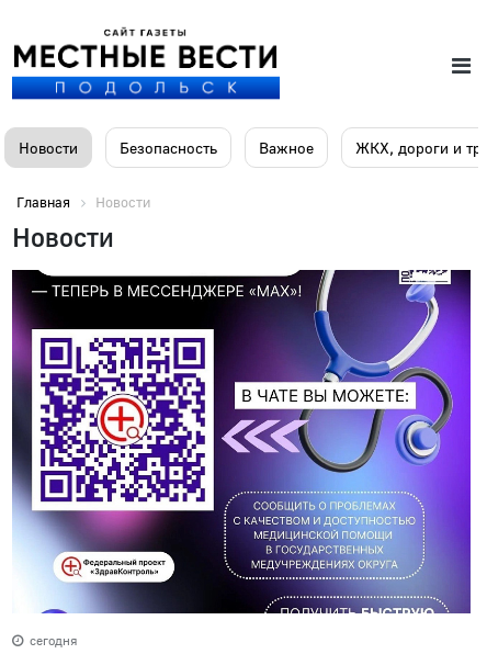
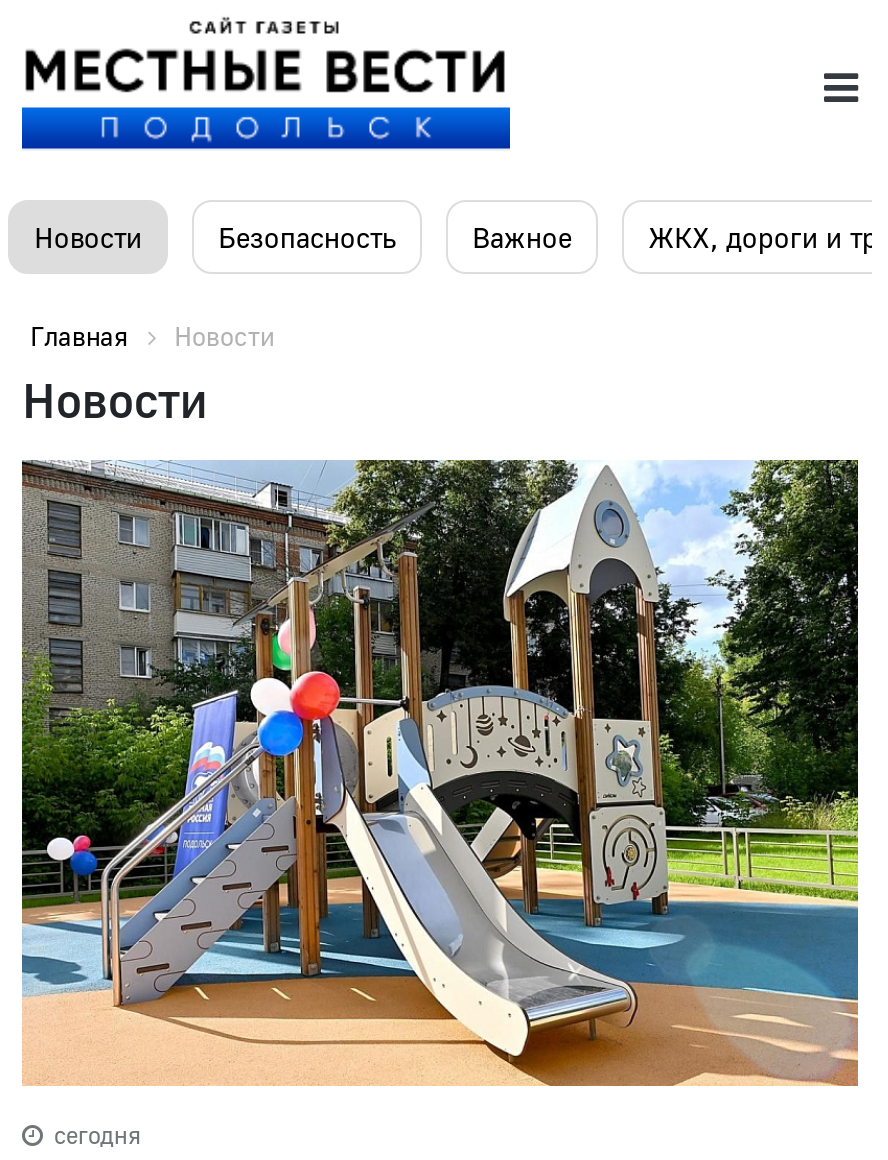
[11,269,472,614] [image] -> [20,458,860,1088] [image]

